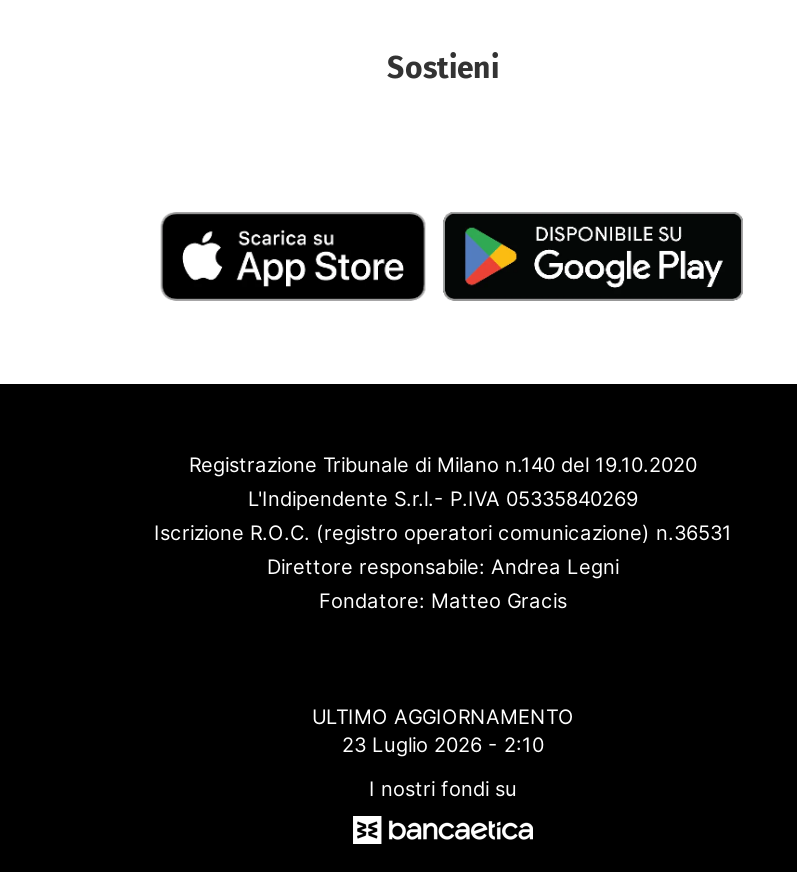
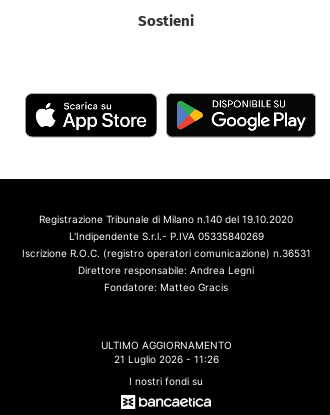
[342,732,544,756] 23 Luglio 2026 - 2:10 -> [113,353,218,365] 21 Luglio 2026 - 11:26

